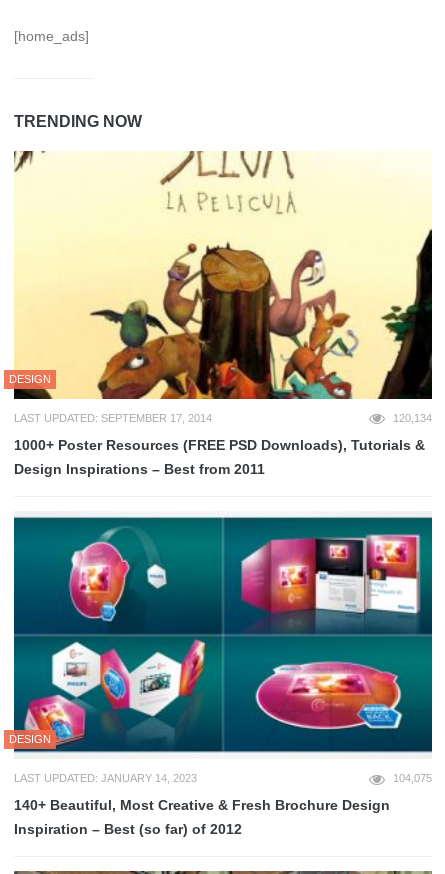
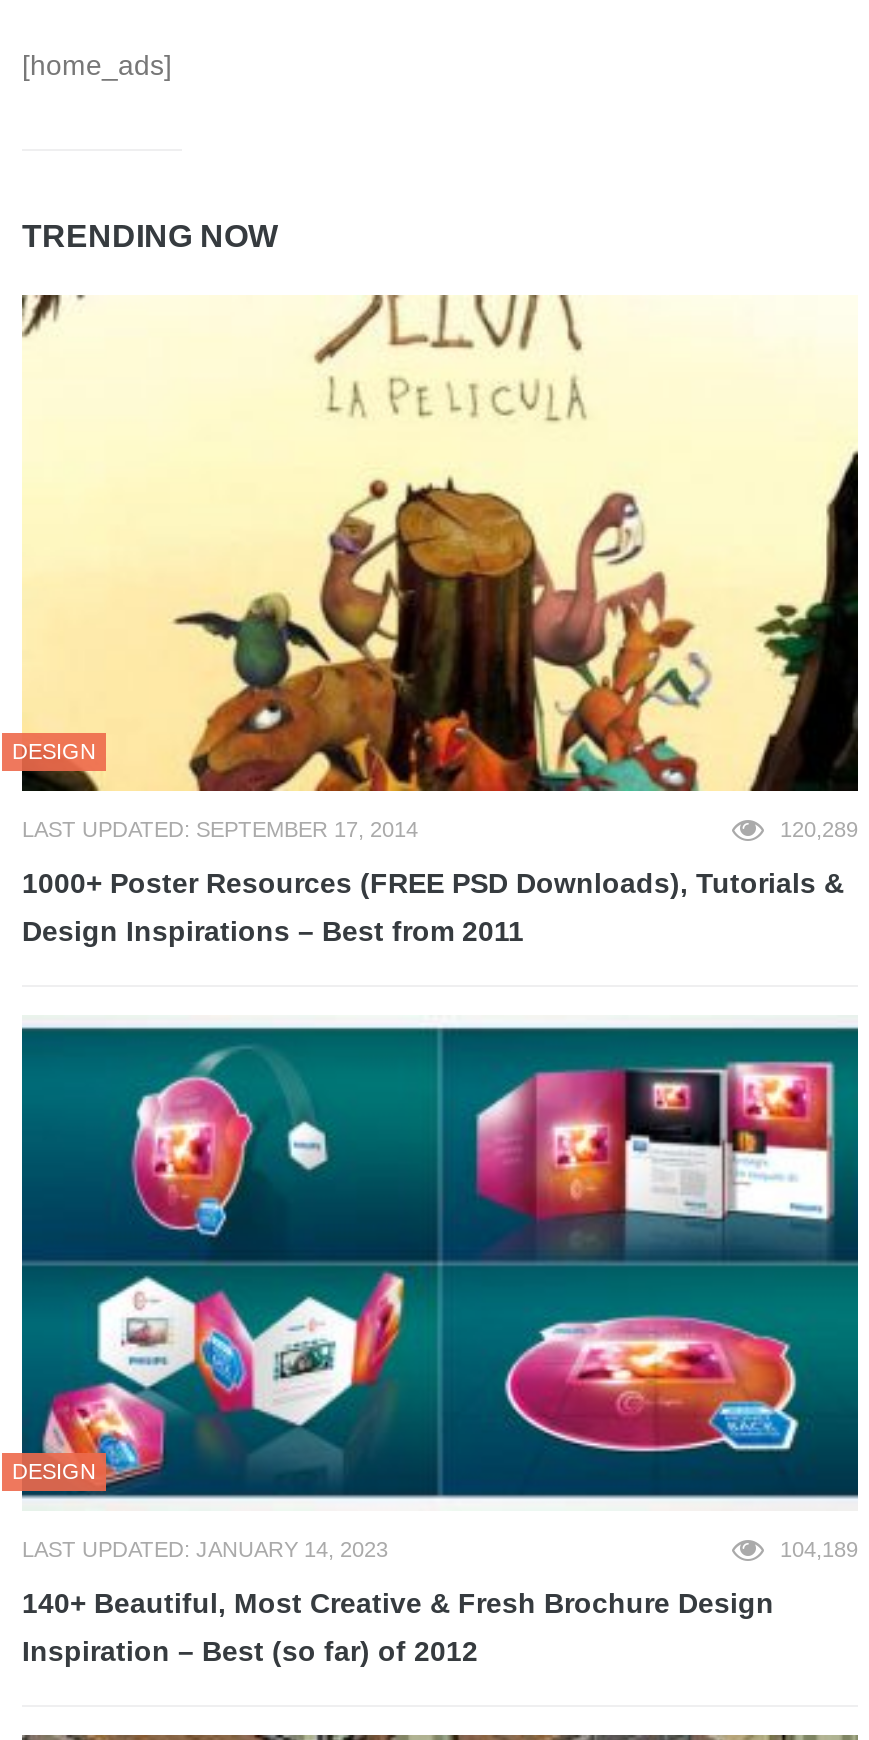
[390,412,432,424] 120,134 -> [774,816,858,840] 120,289
[390,772,432,784] 104,075 -> [774,1537,858,1561] 104,189

